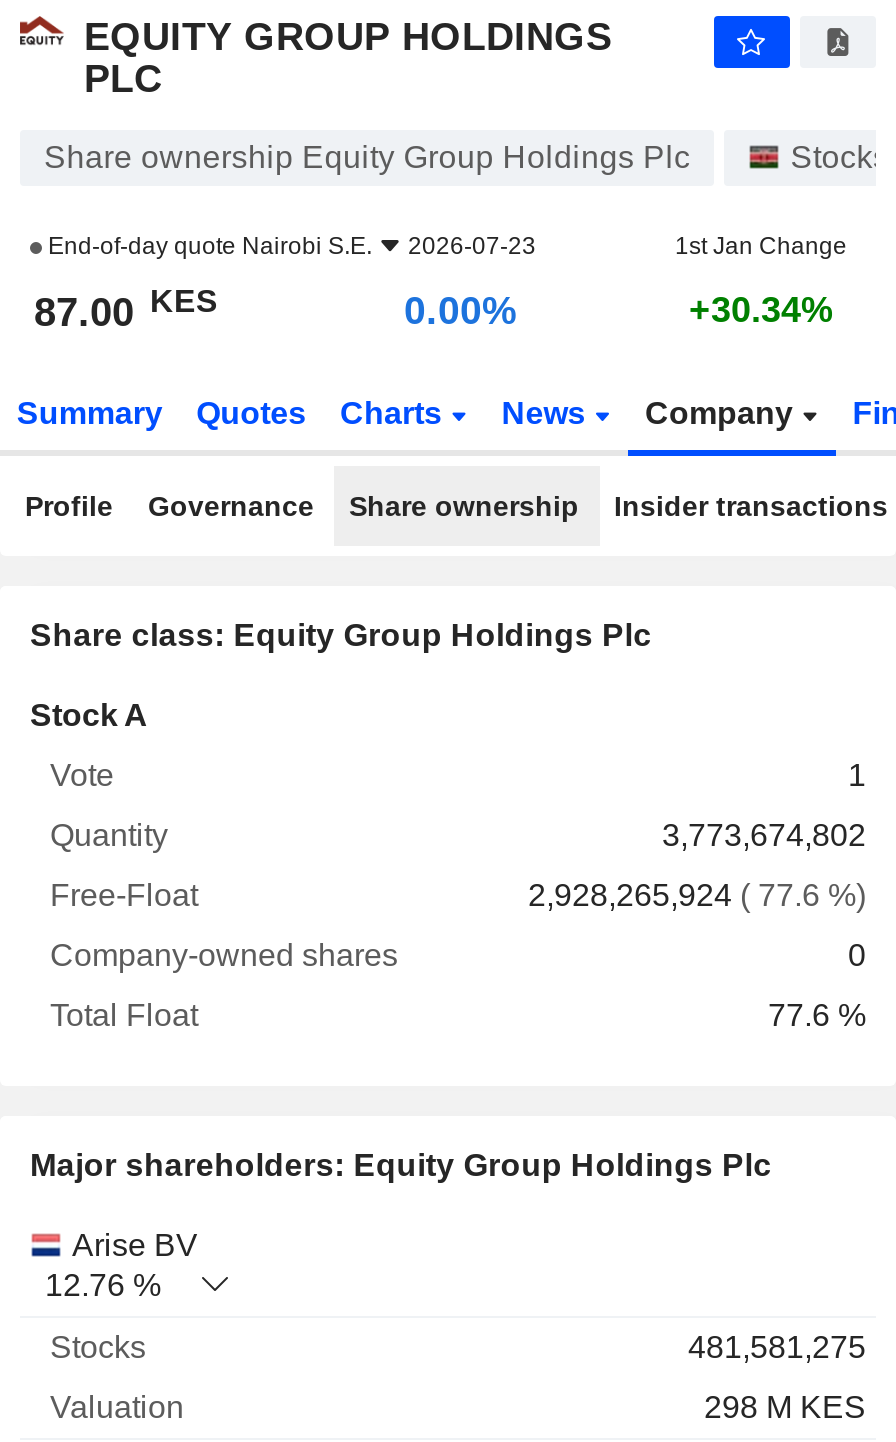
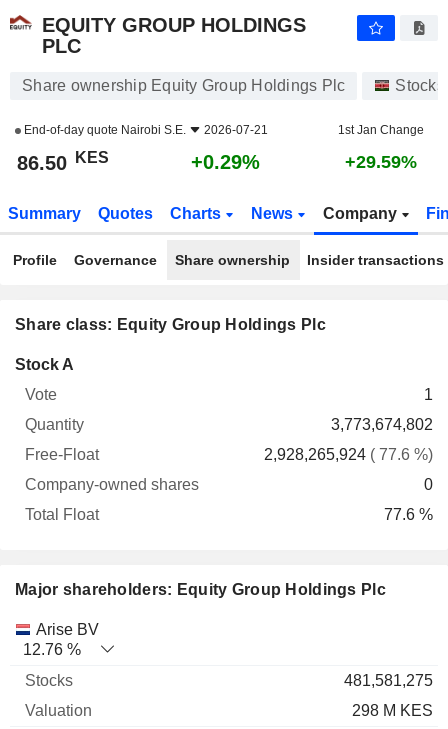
[42,232,536,260] End-of-day quote Nairobi S.E. 2026-07-23 -> [21,123,268,137] End-of-day quote Nairobi S.E. 2026-07-21
[34,283,218,334] 87.00 KES -> [17,148,109,174] 86.50 KES
[404,288,518,332] 0.00% -> [191,151,260,173] +0.29%
[689,290,833,330] +30.34% -> [344,152,416,172] +29.59%

